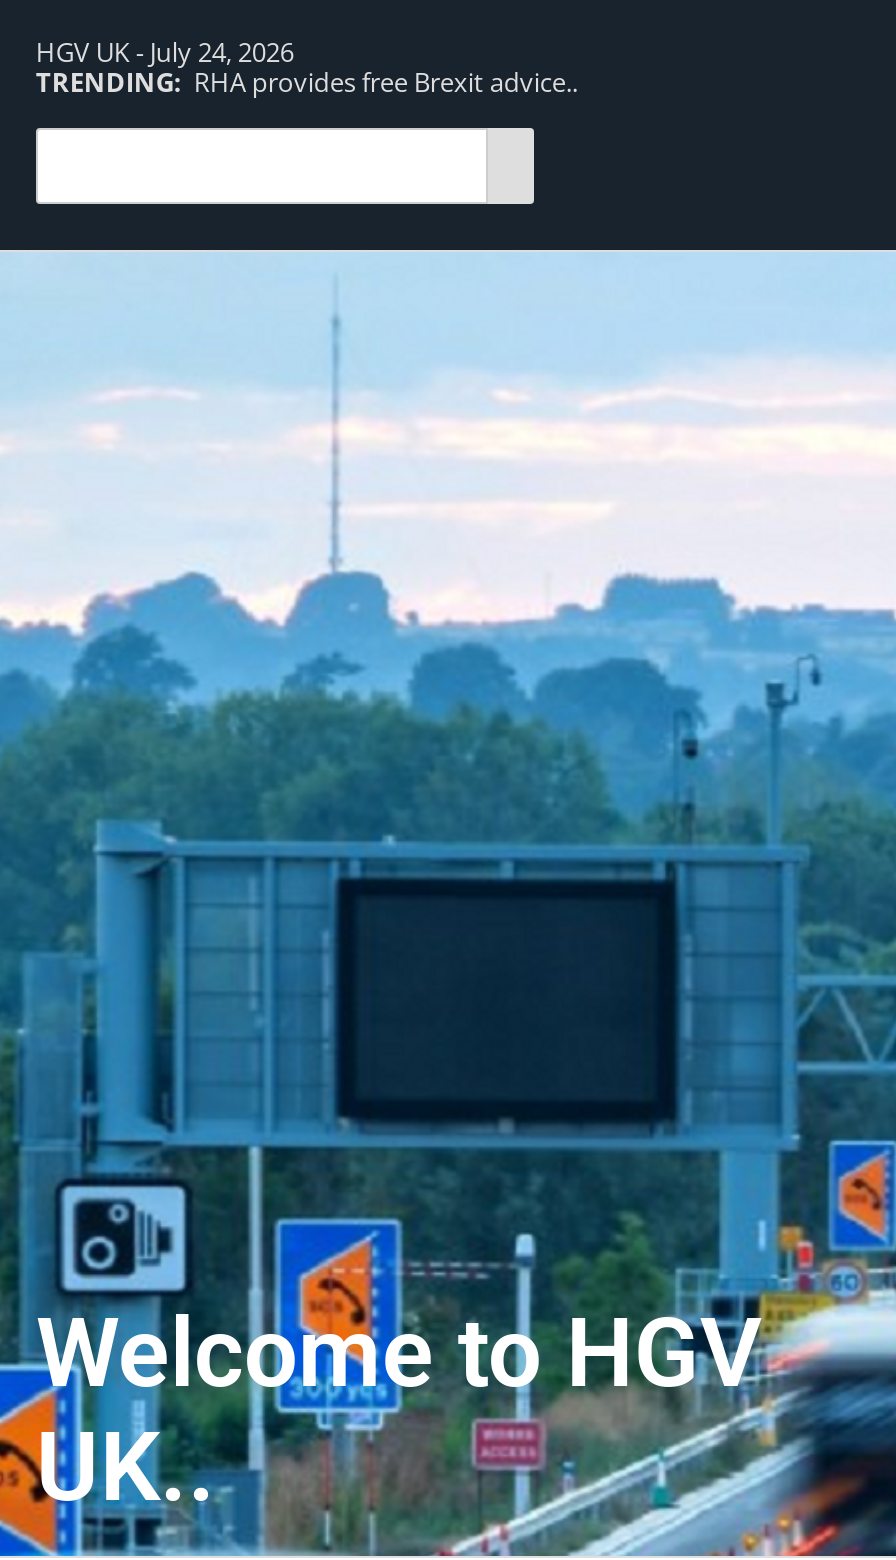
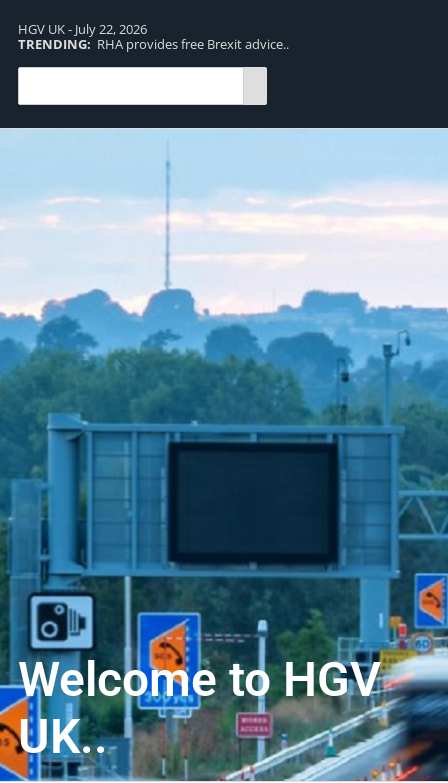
[36,34,294,70] HGV UK - July 24, 2026 -> [18,20,147,38] HGV UK - July 22, 2026

